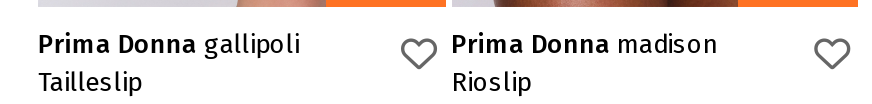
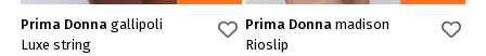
[38,68,142,98] Tailleslip -> [20,36,91,53] Luxe string

